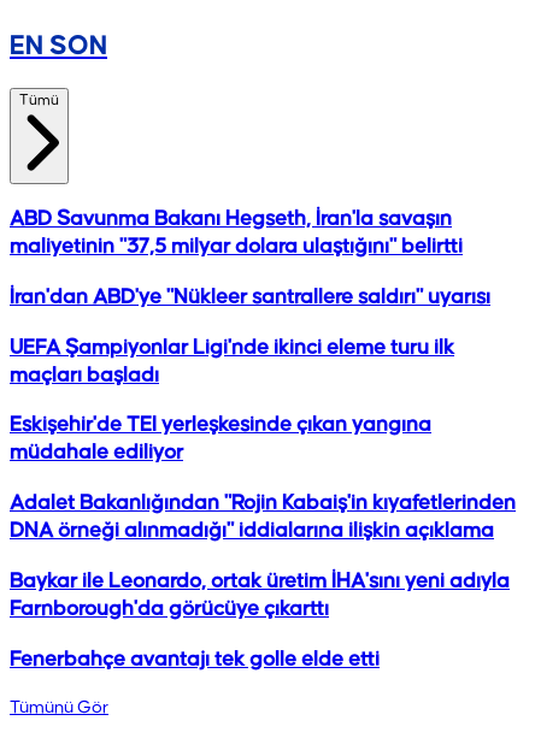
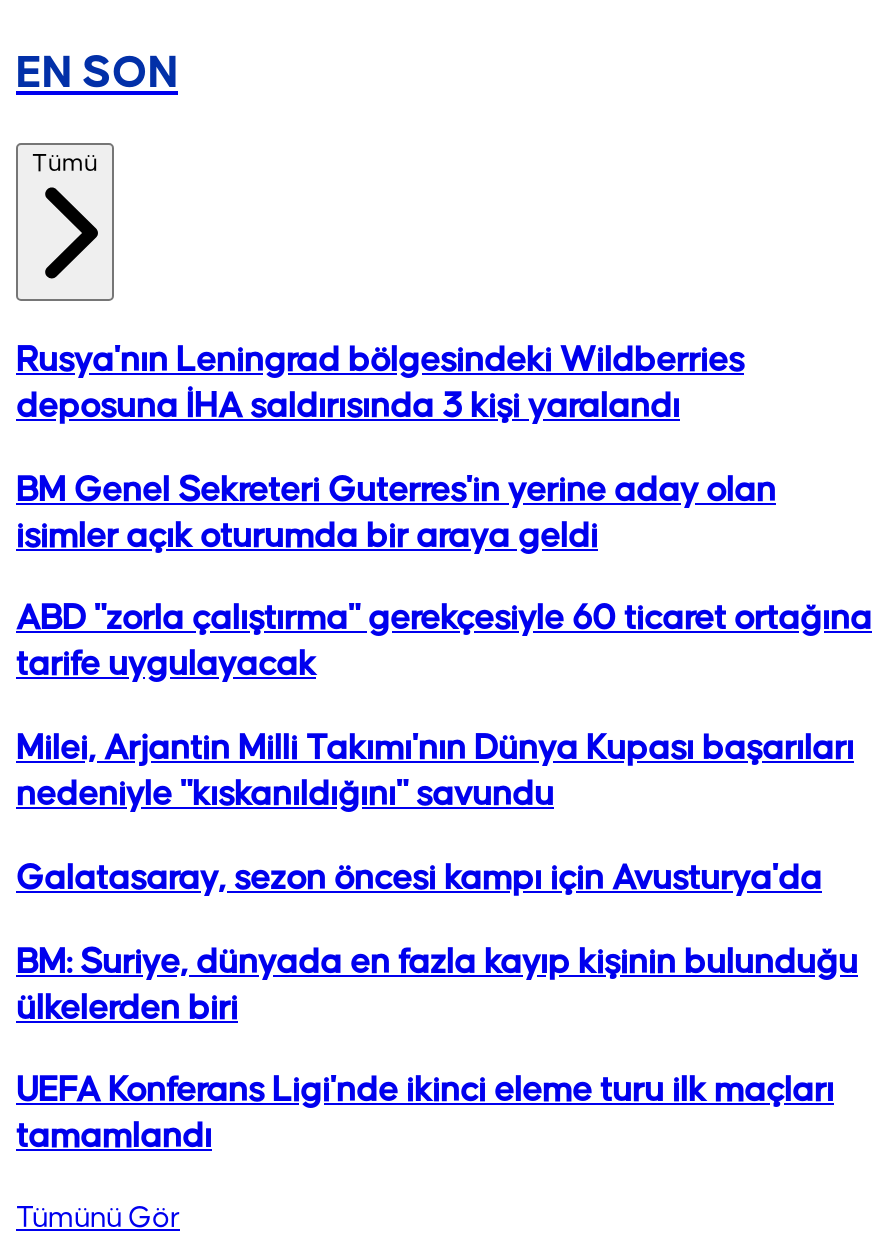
[10,209,463,258] ABD Savunma Bakanı Hegseth, İran'la savaşın | maliyetinin "37,5 milyar dolara ulaştığını" belirtti -> [16,343,744,425] Rusya'nın Leningrad bölgesindeki Wildberries | deposuna İHA saldırısında 3 kişi yaralandı
[10,287,490,308] İran'dan ABD'ye "Nükleer santrallere saldırı" uyarısı -> [16,472,776,554] BM Genel Sekreteri Guterres'in yerine aday olan | isimler açık oturumda bir araya geldi
[10,337,454,386] UEFA Şampiyonlar Ligi'nde ikinci eleme turu ilk | maçları başladı -> [16,601,872,683] ABD "zorla çalıştırma" gerekçesiyle 60 ticaret ortağına | tarife uygulayacak
[10,415,431,464] Eskişehir'de TEI yerleşkesinde çıkan yangına | müdahale ediliyor -> [16,731,854,813] Milei, Arjantin Milli Takımı'nın Dünya Kupası başarıları | nedeniyle "kıskanıldığını" savundu
[10,493,516,542] Adalet Bakanlığından "Rojin Kabaiş'in kıyafetlerinden | DNA örneği alınmadığı" iddialarına ilişkin açıklama -> [16,860,822,896] Galatasaray, sezon öncesi kampı için Avusturya'da
[10,571,510,620] Baykar ile Leonardo, ortak üretim İHA'sını yeni adıyla | Farnborough'da görücüye çıkarttı -> [16,944,858,1026] BM: Suriye, dünyada en fazla kayıp kişinin bulunduğu | ülkelerden biri
[10,648,380,670] Fenerbahçe avantajı tek golle elde etti -> [16,1073,834,1155] UEFA Konferans Ligi'nde ikinci eleme turu ilk maçları | tamamlandı

